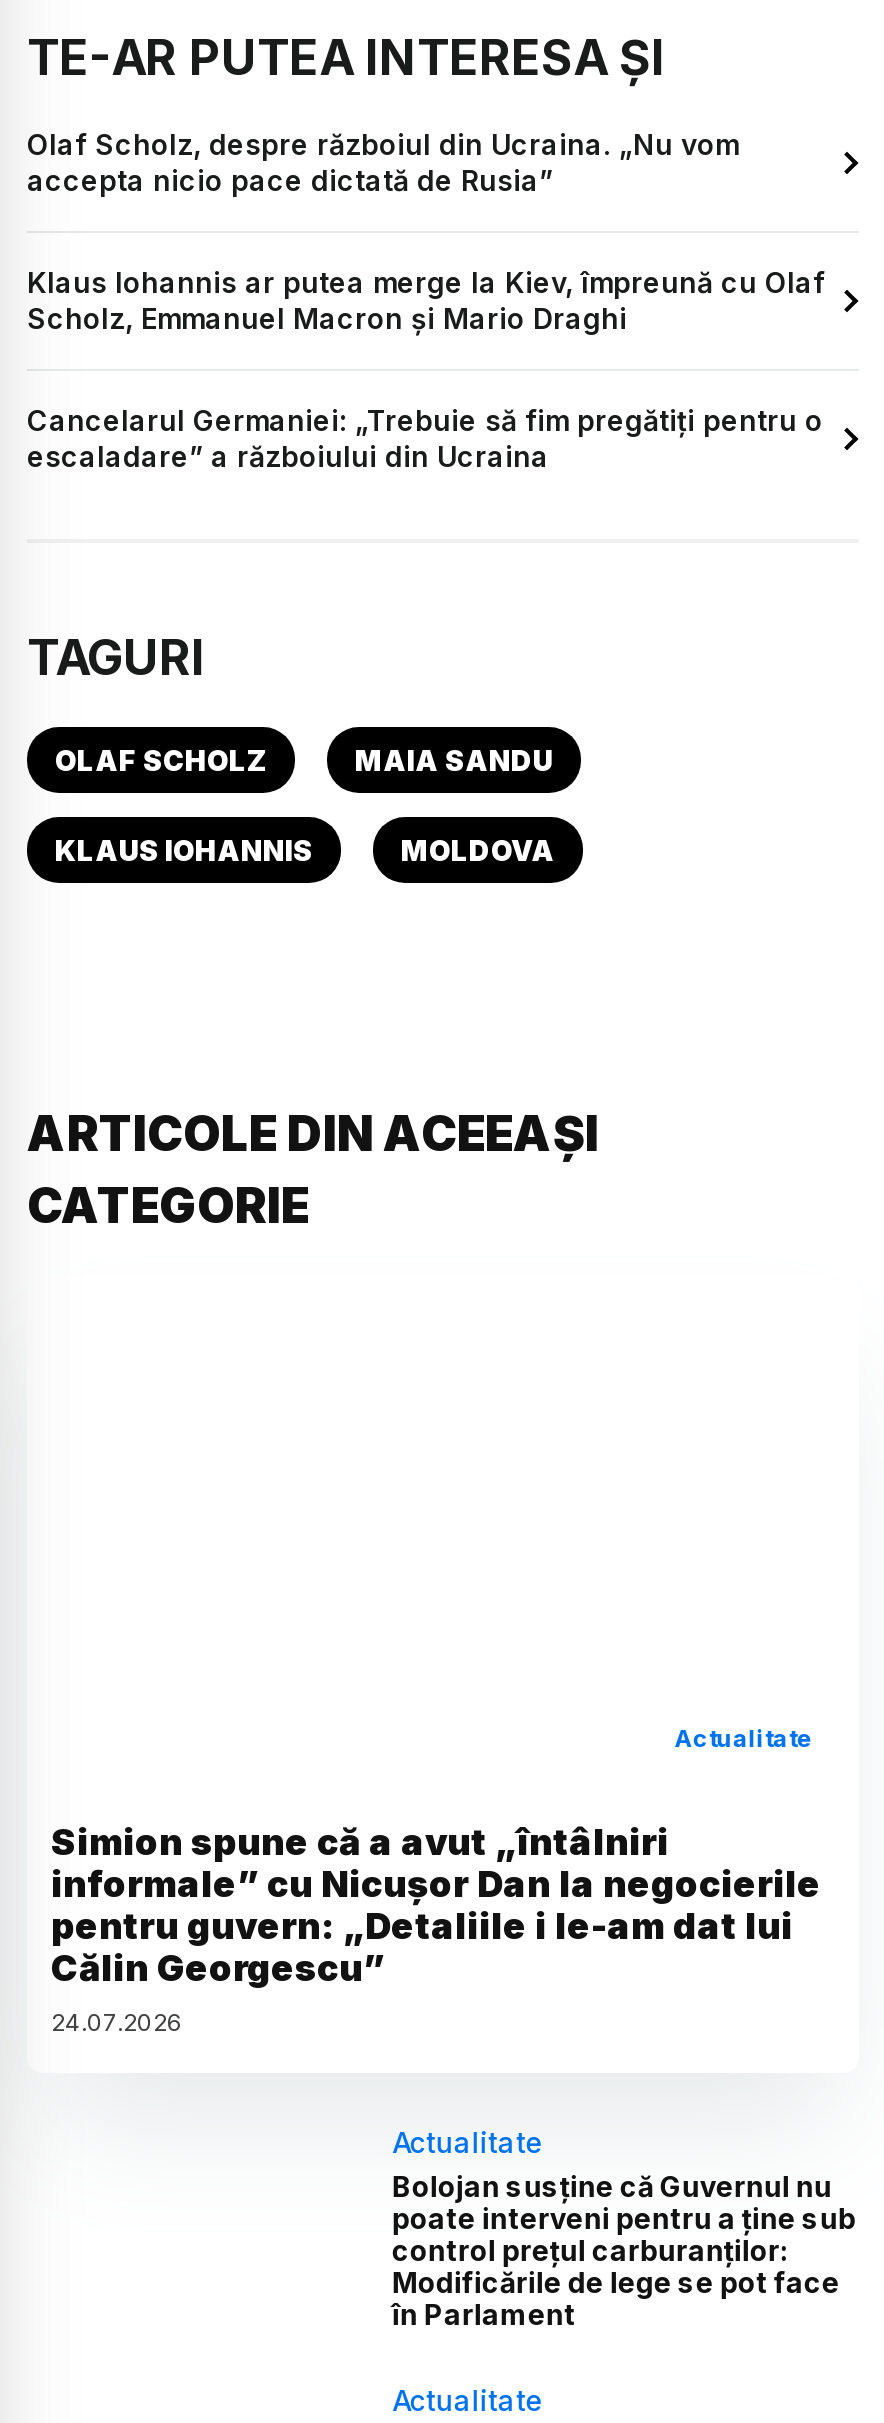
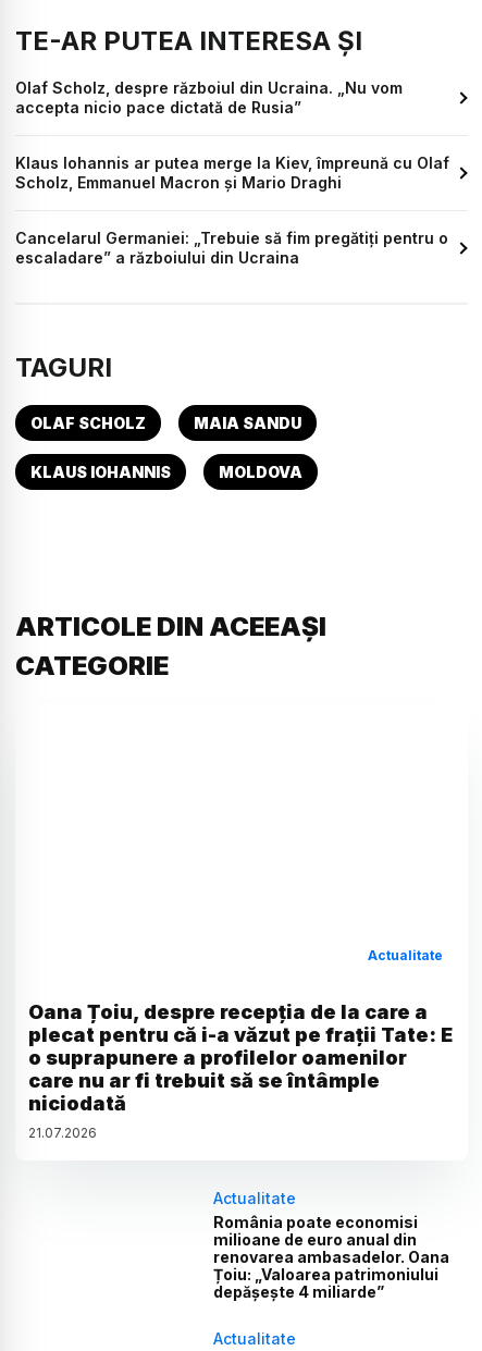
[51,1820,821,2036] Simion spune că a avut „întâlniri | informale” cu Nicușor Dan la negocierile | pentru guvern: „Detaliile i le-am dat lui | Călin Georgescu” | 24.07.2026 -> [28,1000,453,1140] Oana Țoiu, despre recepția de la care a | plecat pentru că i-a văzut pe frații Tate: E | o suprapunere a profilelor oamenilor | care nu ar fi trebuit să se întâmple | niciodată | 21.07.2026
[392,2168,856,2330] Bolojan susține că Guvernul nu | poate interveni pentru a ține sub | control prețul carburanților: | Modificările de lege se pot face | în Parlament -> [214,1212,450,1300] România poate economisi | milioane de euro anual din | renovarea ambasadelor. Oana | Țoiu: „Valoarea patrimoniului | depășește 4 miliarde”

